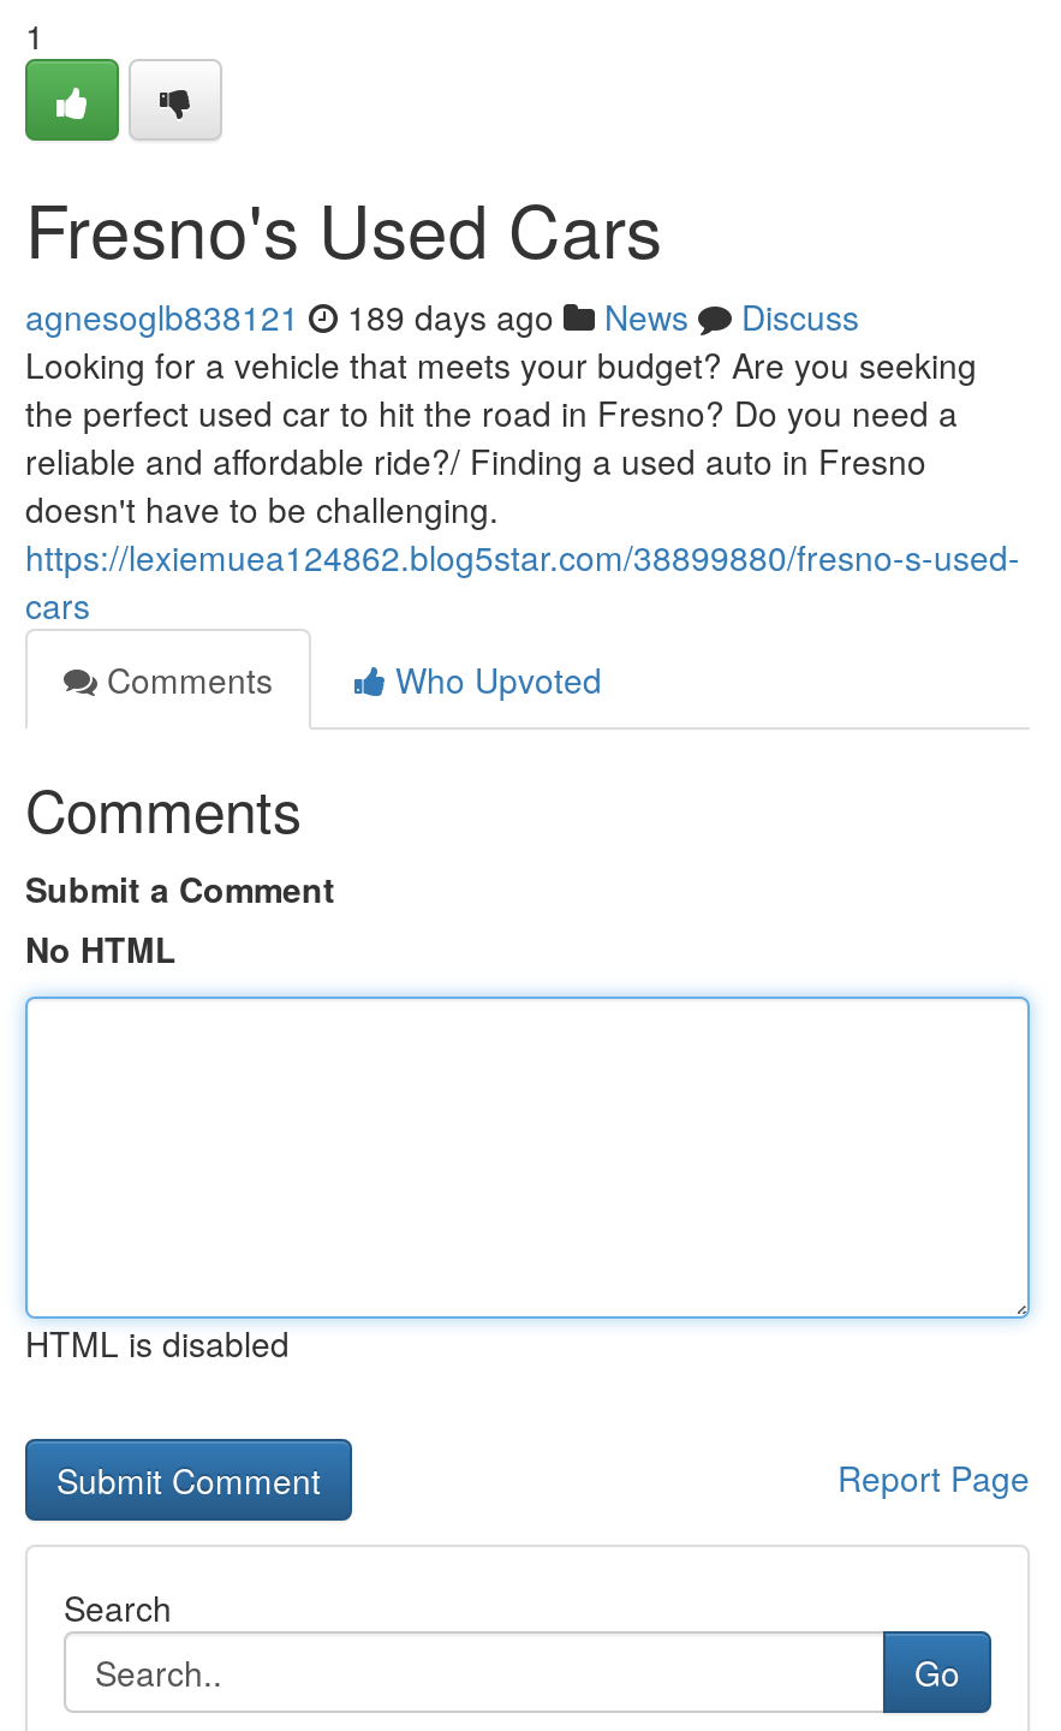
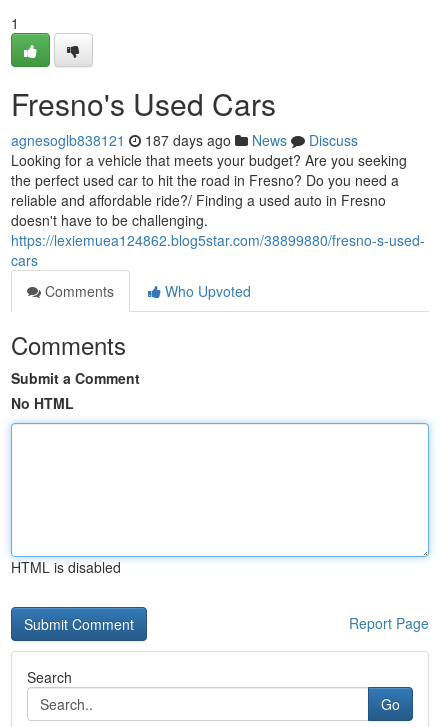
[25,292,859,340] agnesoglb838121 189 days ago News Discuss -> [11,130,358,150] agnesoglb838121 187 days ago News Discuss

